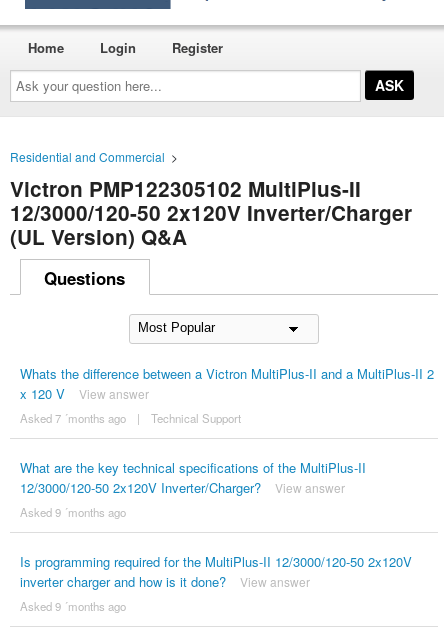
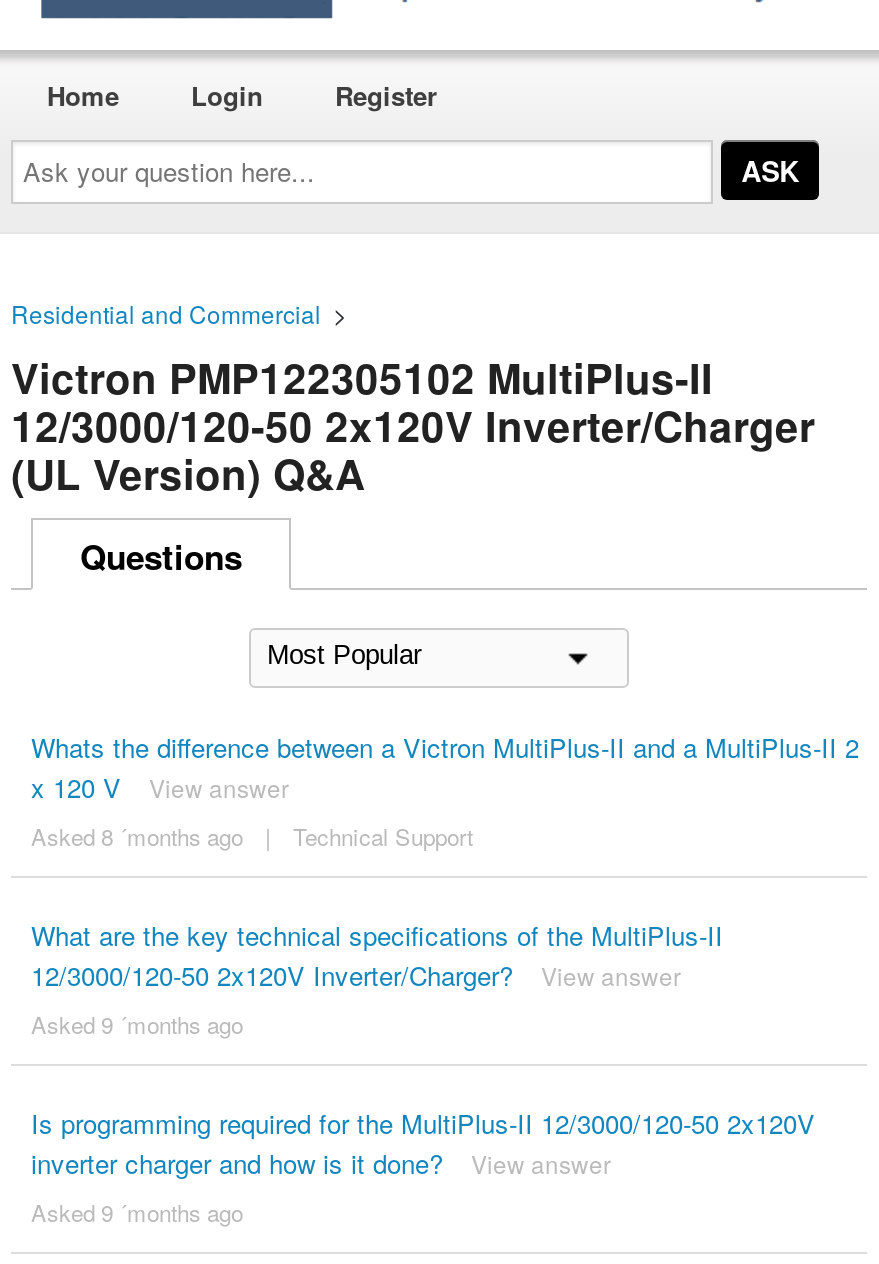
[20,410,126,426] Asked 7 ´months ago -> [31,819,243,851] Asked 8 ´months ago

